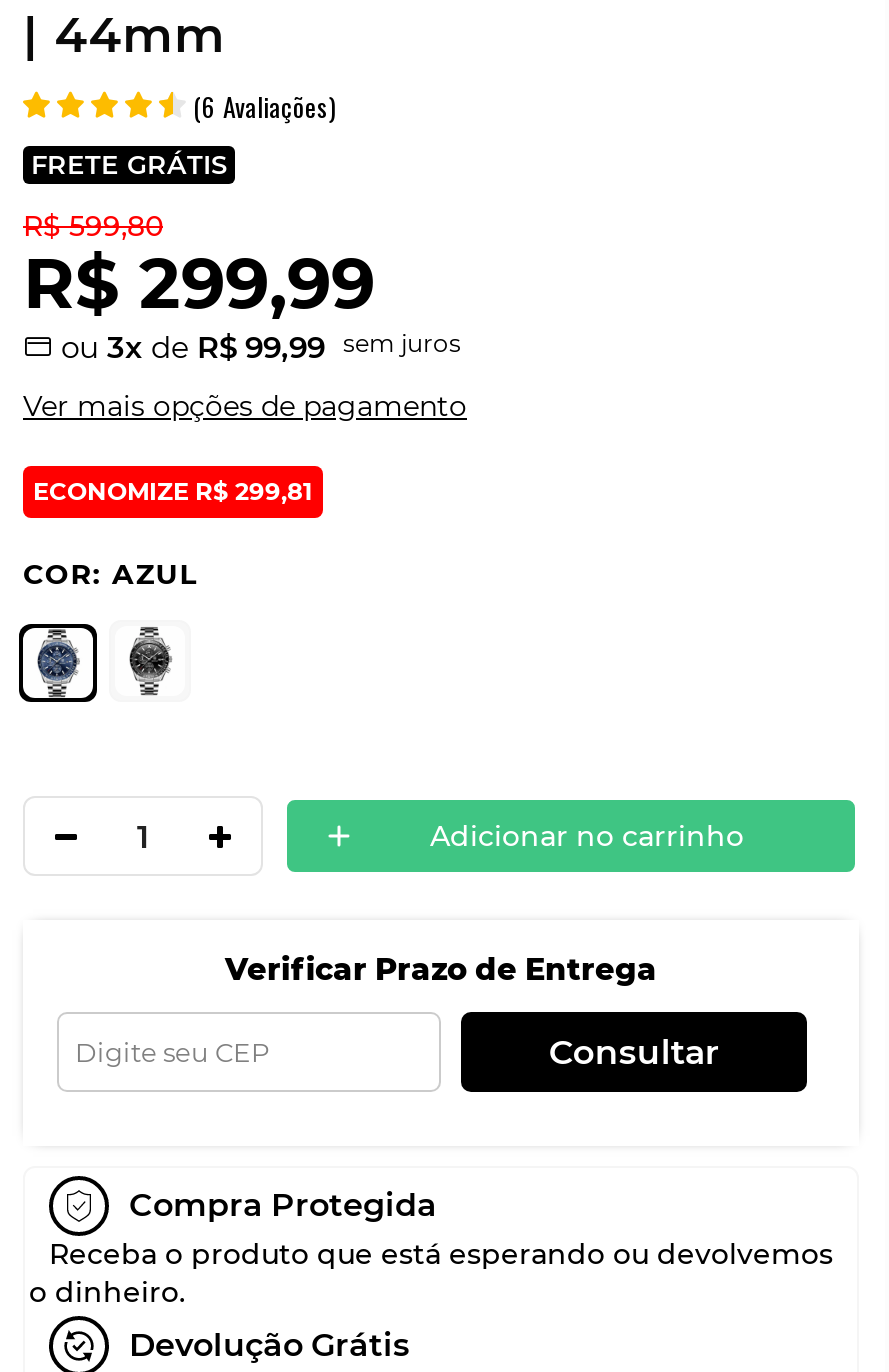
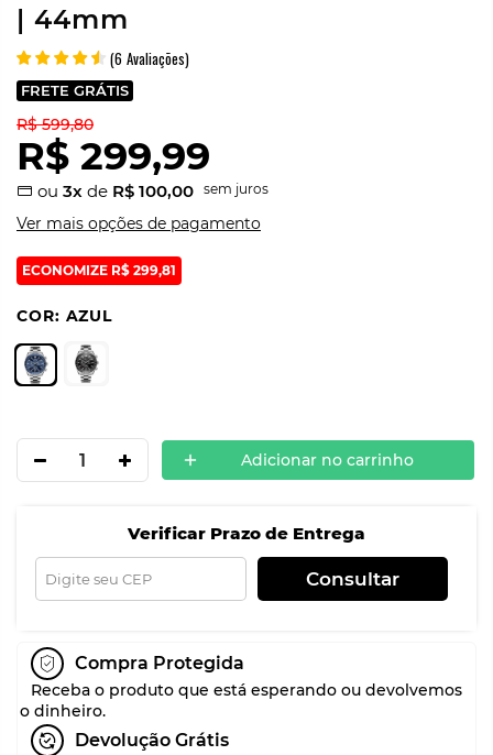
[53,328,461,366] ou 3x de R$ 99,99 sem juros -> [33,181,269,202] ou 3x de R$ 100,00 sem juros

